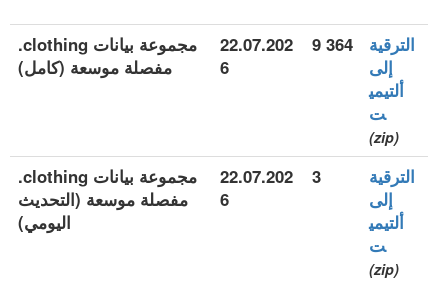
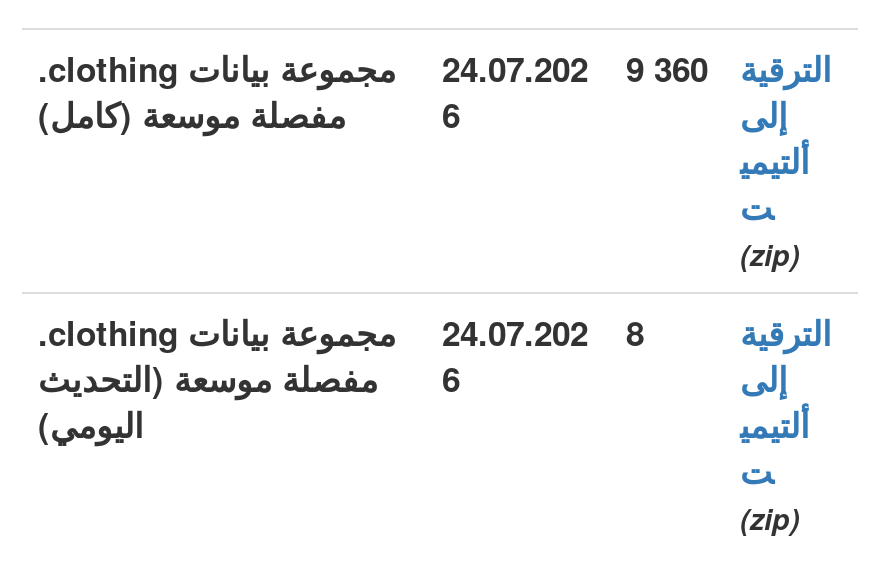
[220,32,293,56] 22.07.202 -> [442,44,588,92] 24.07.202
[312,32,353,56] 9 364 -> [626,44,708,92] 9 360
[220,164,293,188] 22.07.202 -> [442,308,588,356] 24.07.202
[312,164,321,188] 3 -> [626,308,644,356] 8

